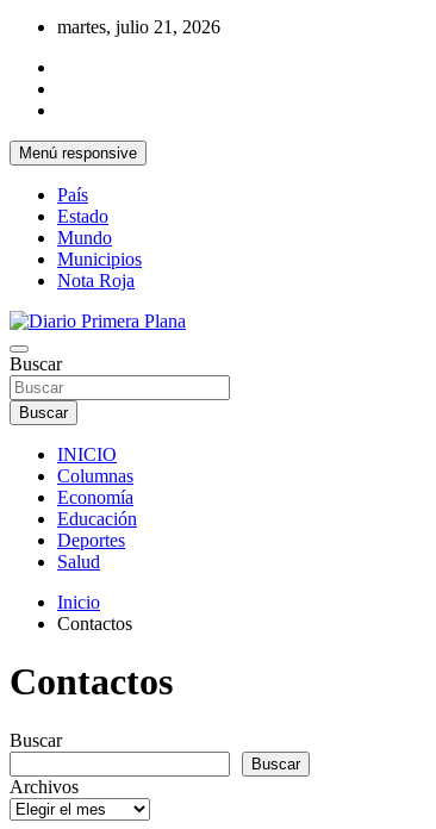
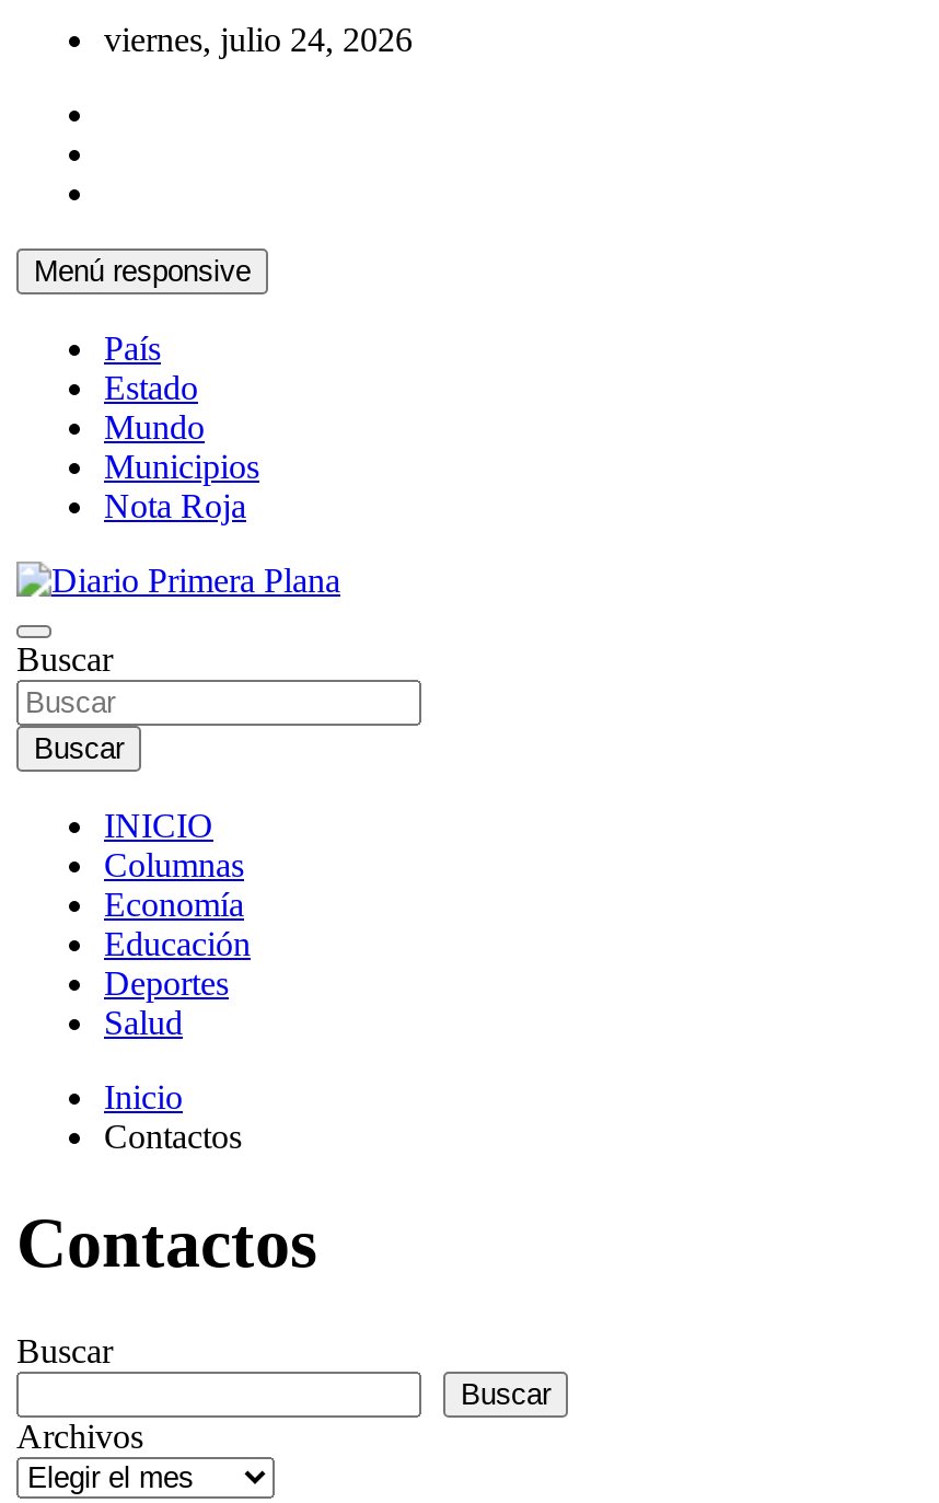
[57,17,220,37] martes, julio 21, 2026 -> [104,21,413,58] viernes, julio 24, 2026

